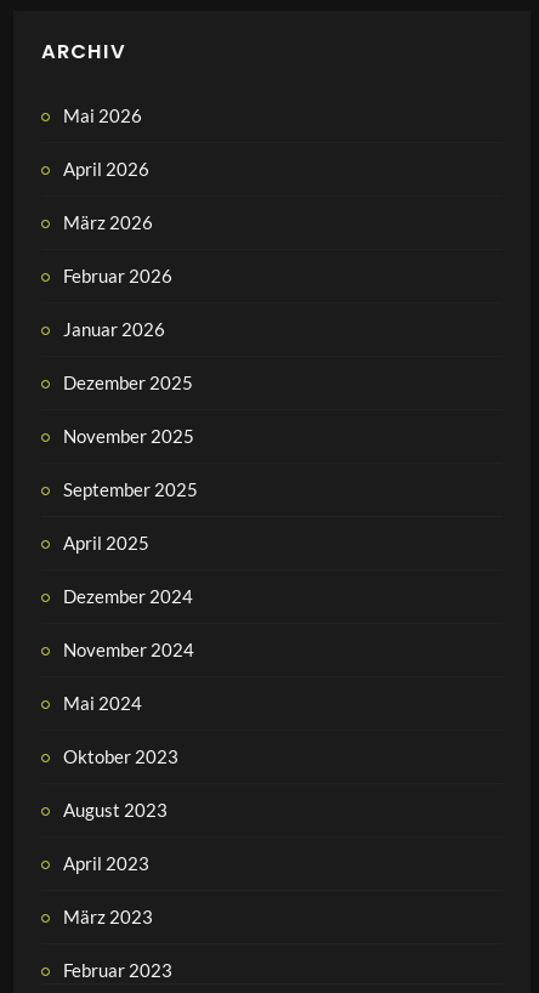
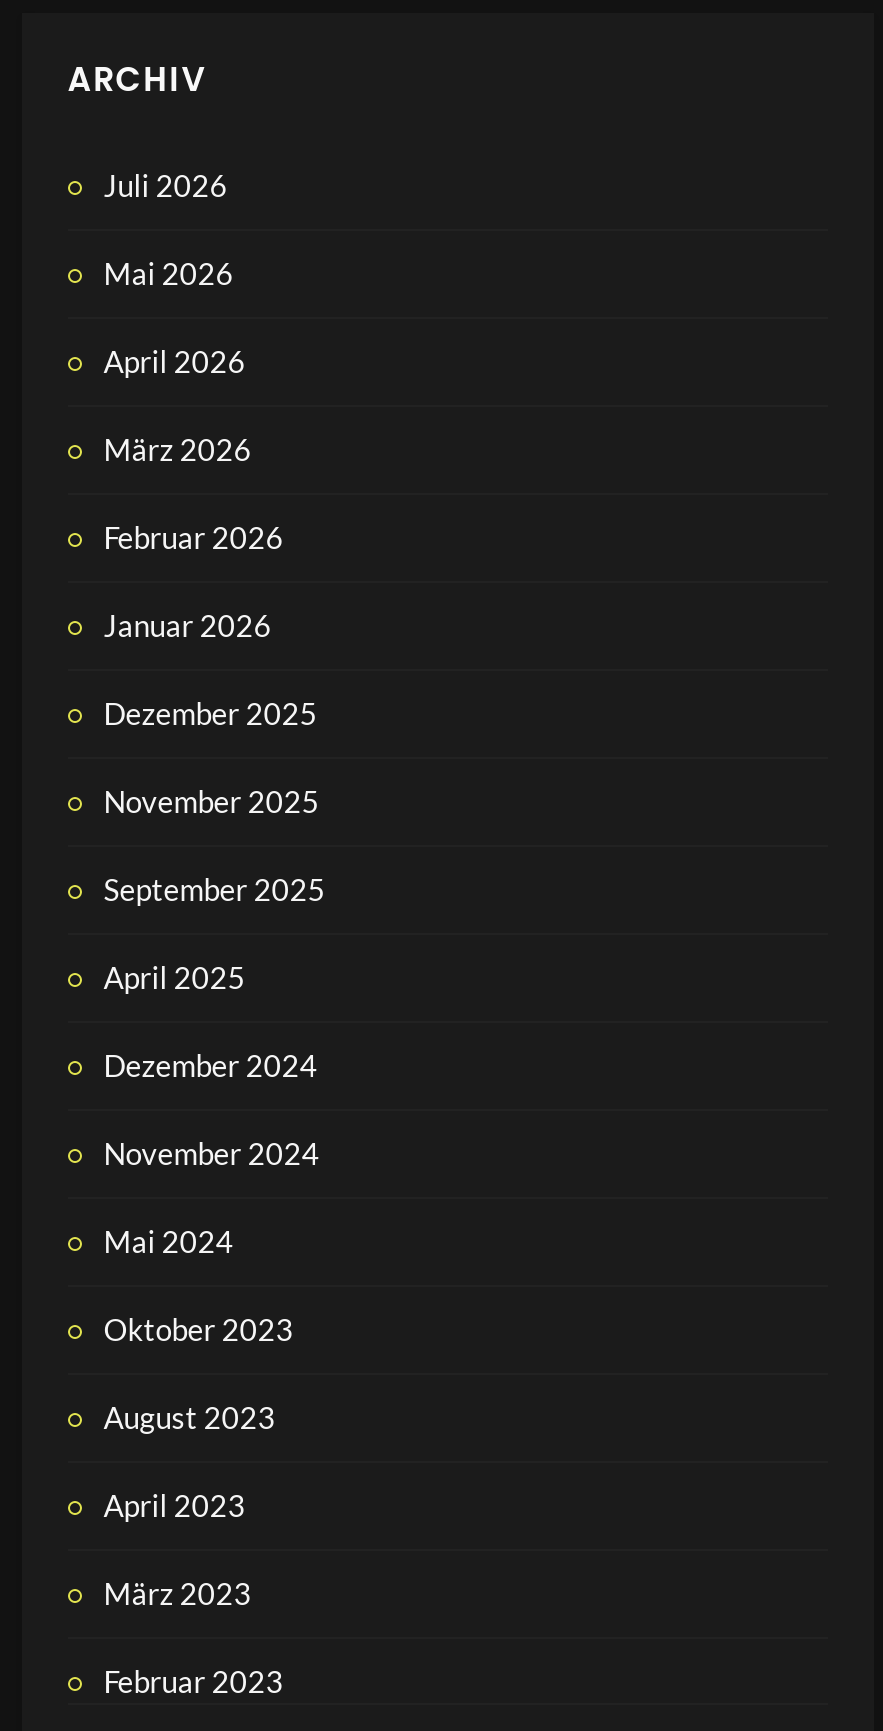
none -> [104,168,228,204] Juli 2026

